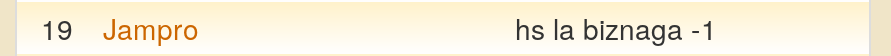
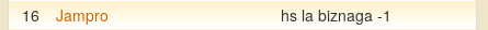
[41,8,199,48] 19 Jampro -> [22,4,109,26] 16 Jampro

